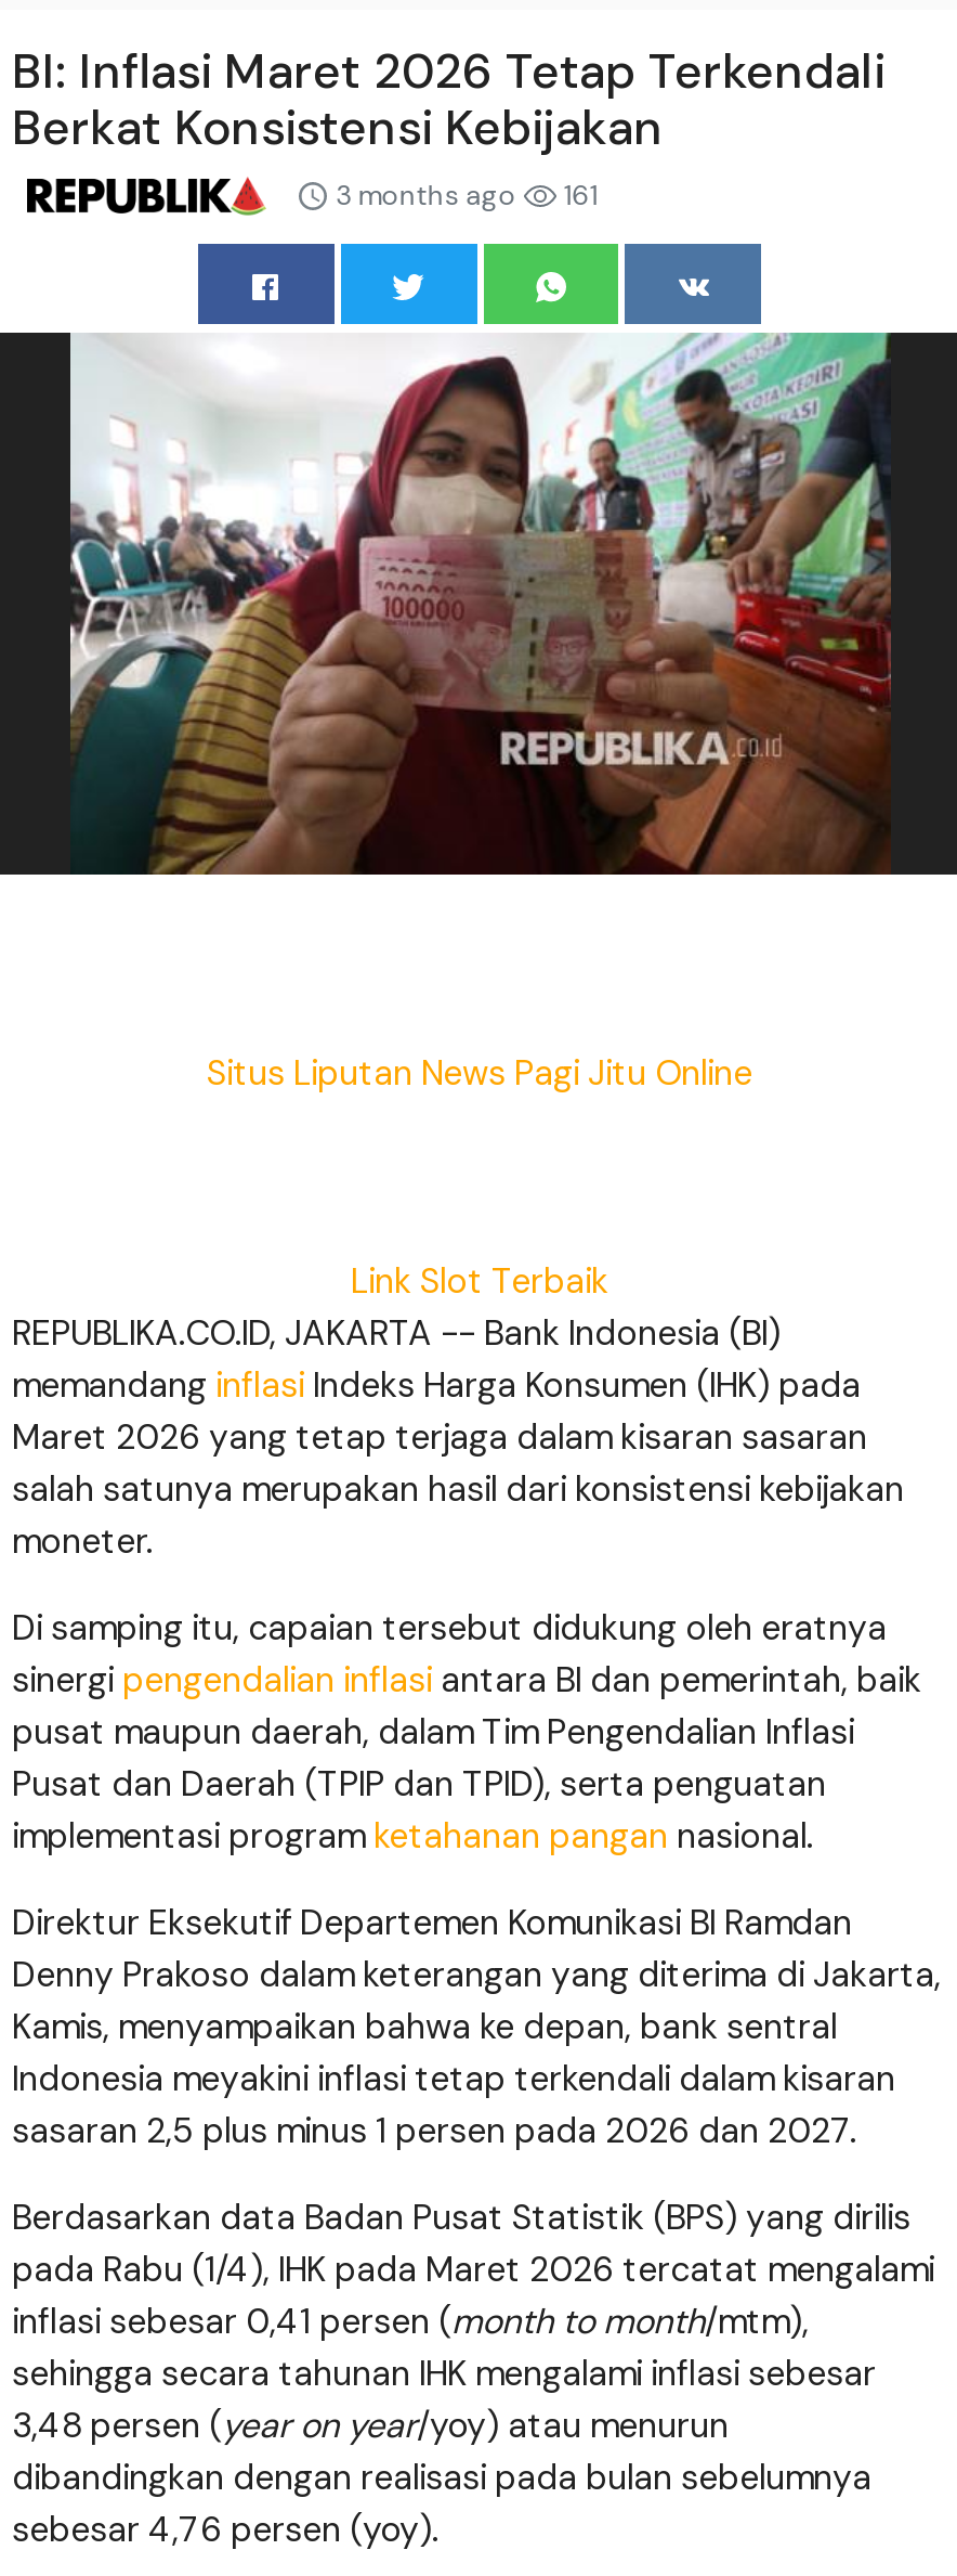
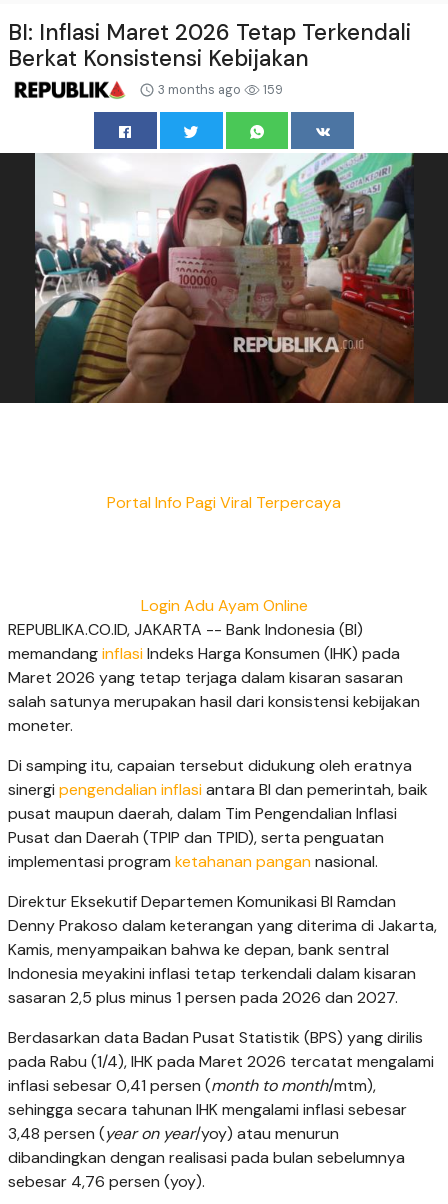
[330,176,598,213] 3 months ago 161 -> [155,81,283,98] 3 months ago 159
[207,1050,752,1096] Situs Liputan News Pagi Jitu Online -> [107,492,341,513] Portal Info Pagi Viral Terpercaya
[351,1258,608,1303] Link Slot Terbaik -> [140,595,307,616] Login Adu Ayam Online

